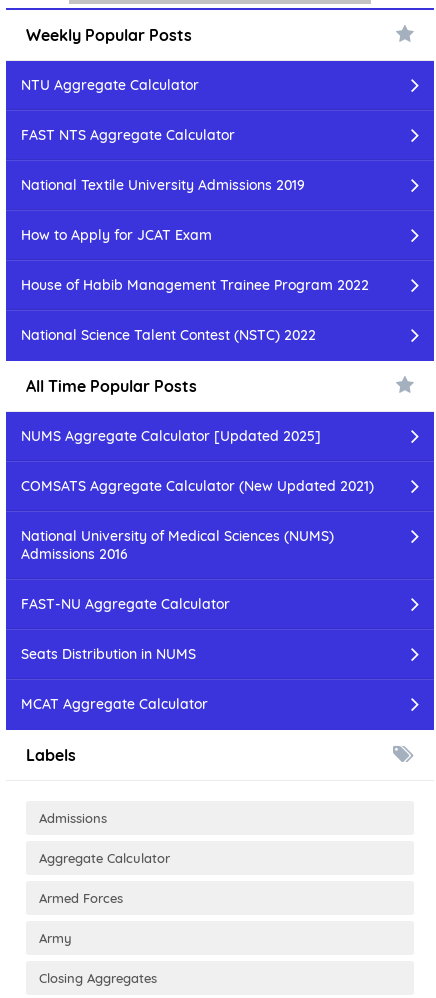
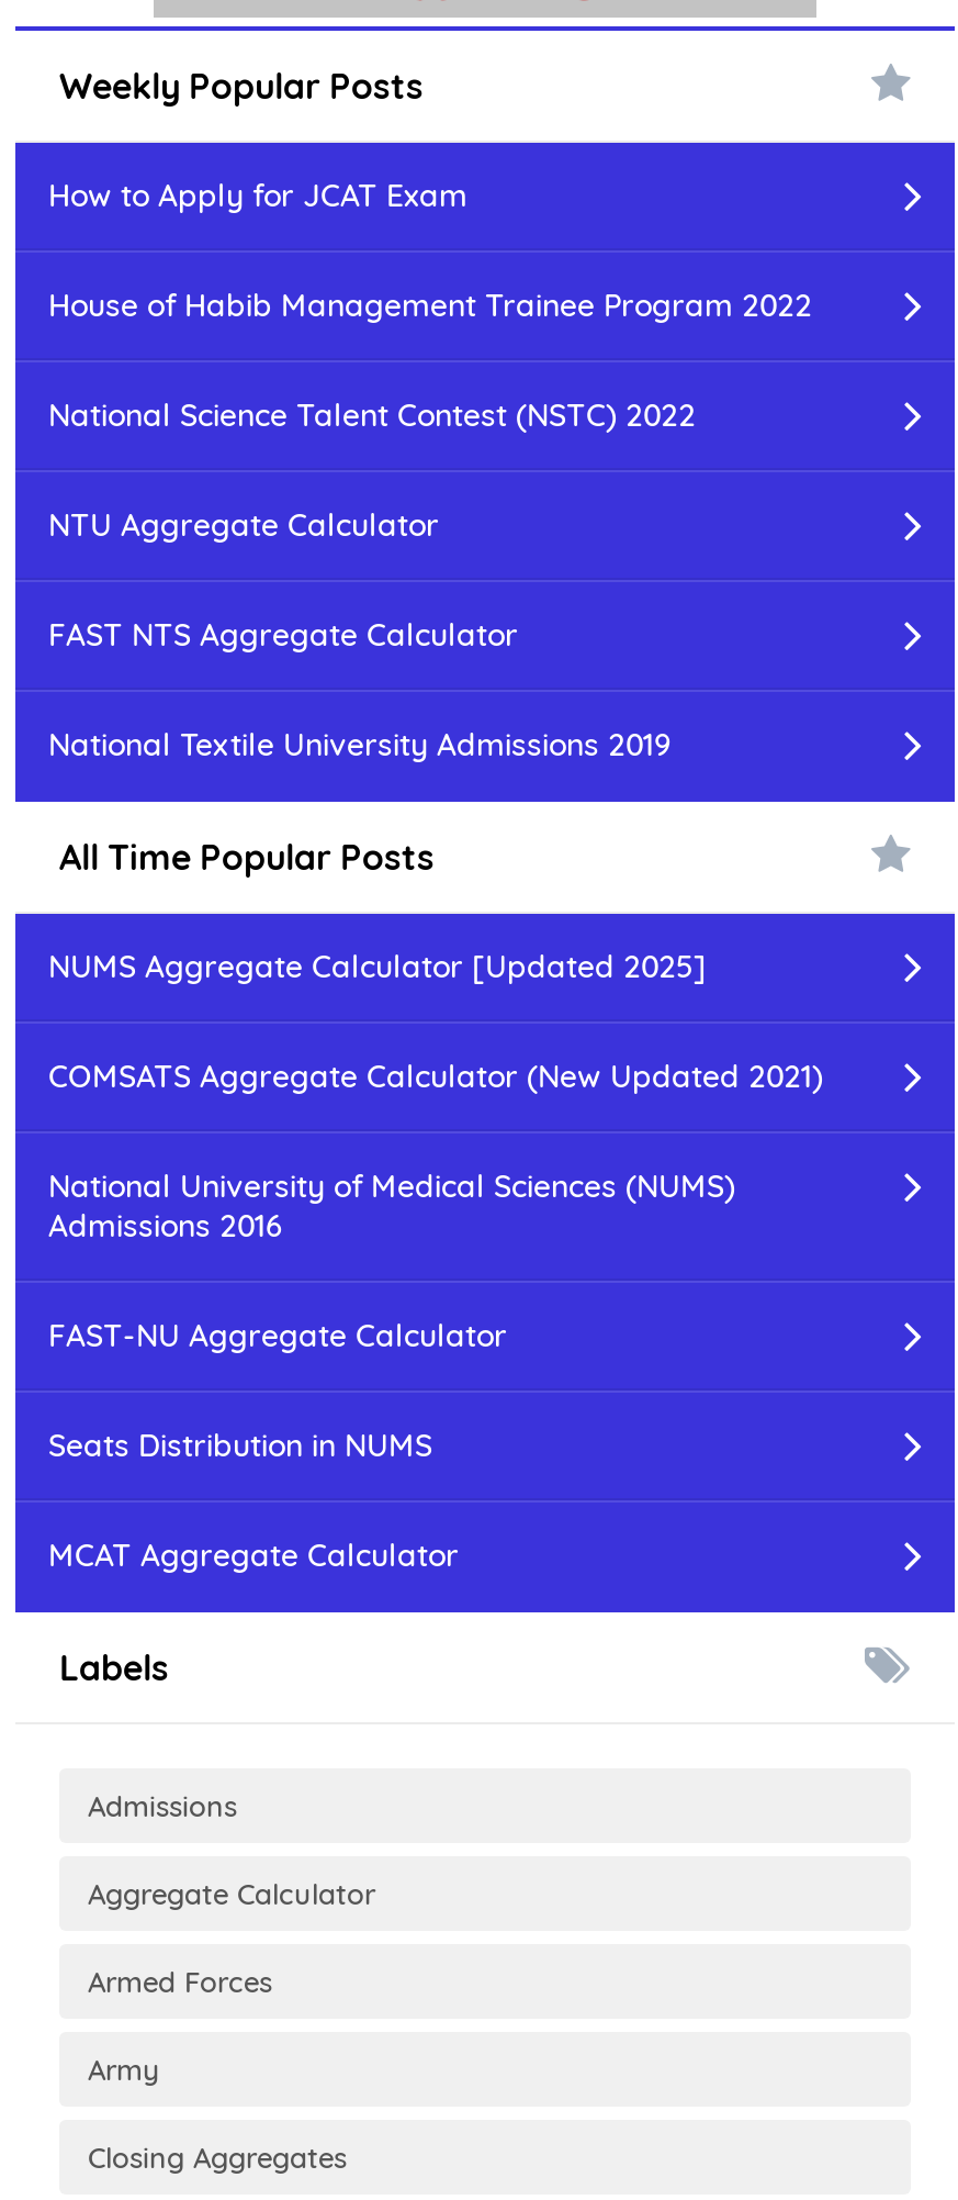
moved [21,76,305,194] -> [48,505,672,764]: NTU Aggregate Calculator | FAST NTS Aggregate Calculator | National Textile University Admissions 2019
moved [21,226,369,344] -> [48,175,812,435]: How to Apply for JCAT Exam | House of Habib Management Trainee Program 2022 | National Science Talent Contest (NSTC) 2022

